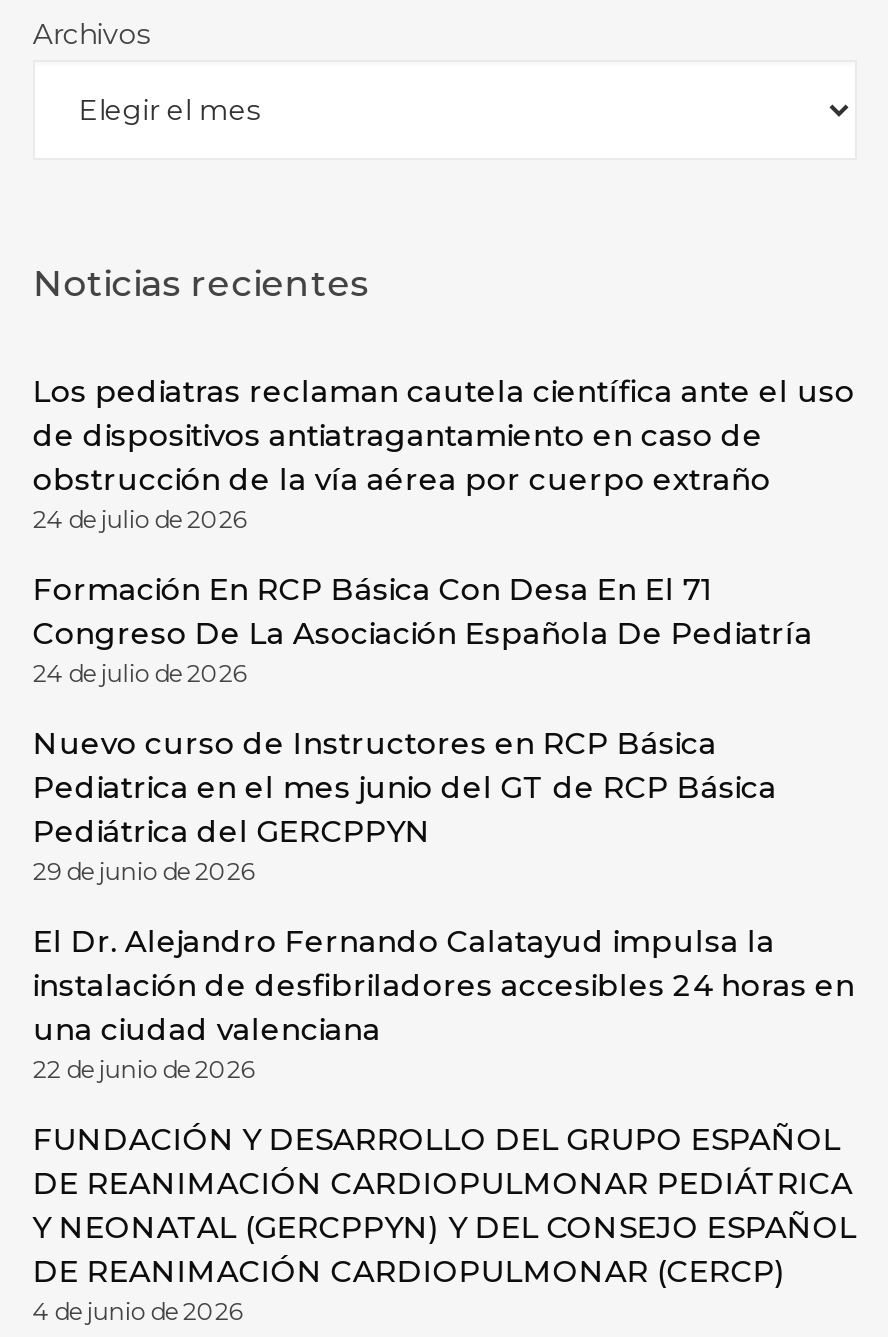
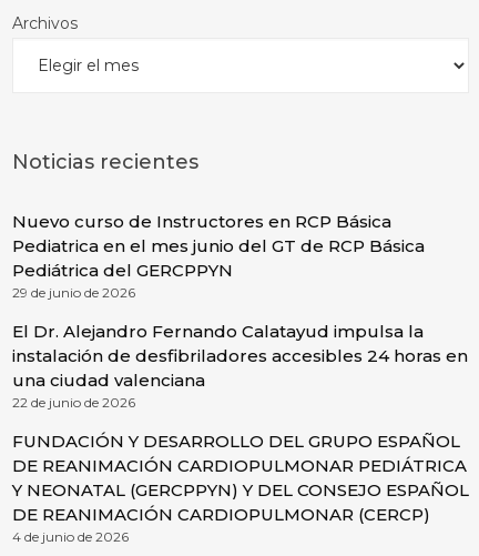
[33,372,855,688] Los pediatras reclaman cautela científica ante el uso | de dispositivos antiatragantamiento en caso de | obstrucción de la vía aérea por cuerpo extraño | 24 de julio de 2026 | Formación En RCP Básica Con Desa En El 71 | Congreso De La Asociación Española De Pediatría | 24 de julio de 2026 -> none

